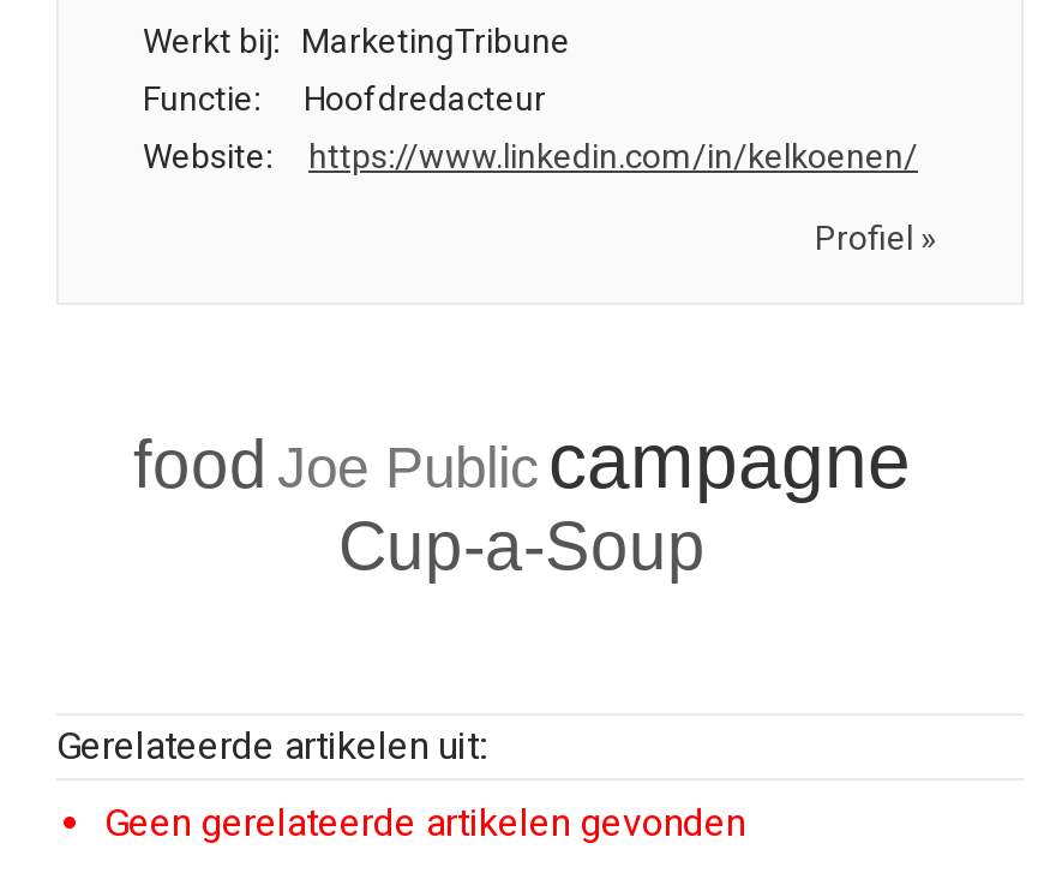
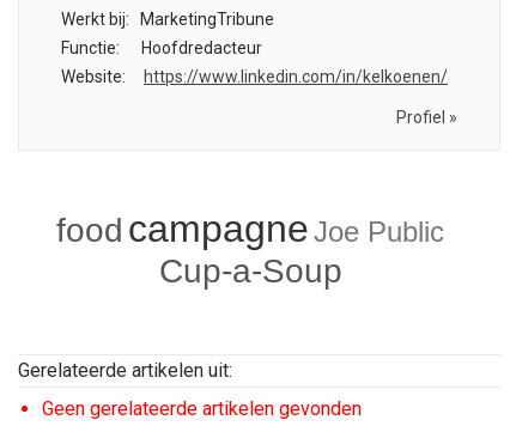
[133,419,911,505] food Joe Public campagne -> [56,207,444,250] food campagne Joe Public

